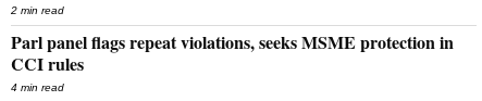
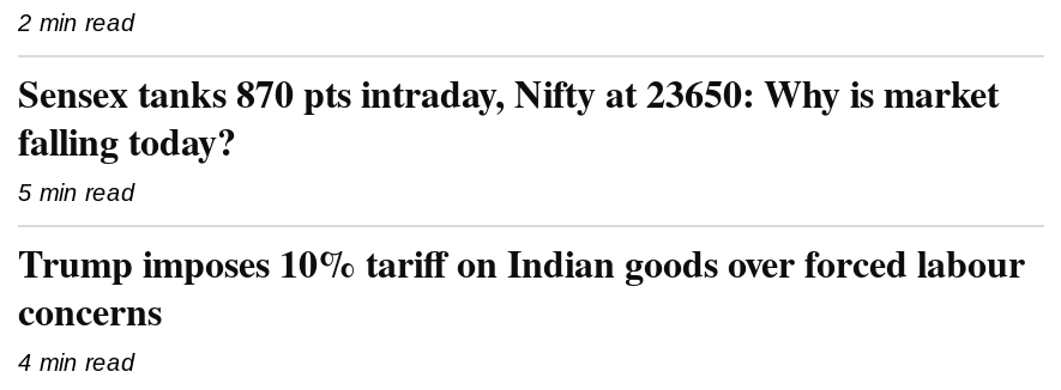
[11,29,454,76] Parl panel flags repeat violations, seeks MSME protection in | CCI rules -> [18,64,1025,337] Sensex tanks 870 pts intraday, Nifty at 23650: Why is market | falling today? | 5 min read | Trump imposes 10% tariff on Indian goods over forced labour | concerns

